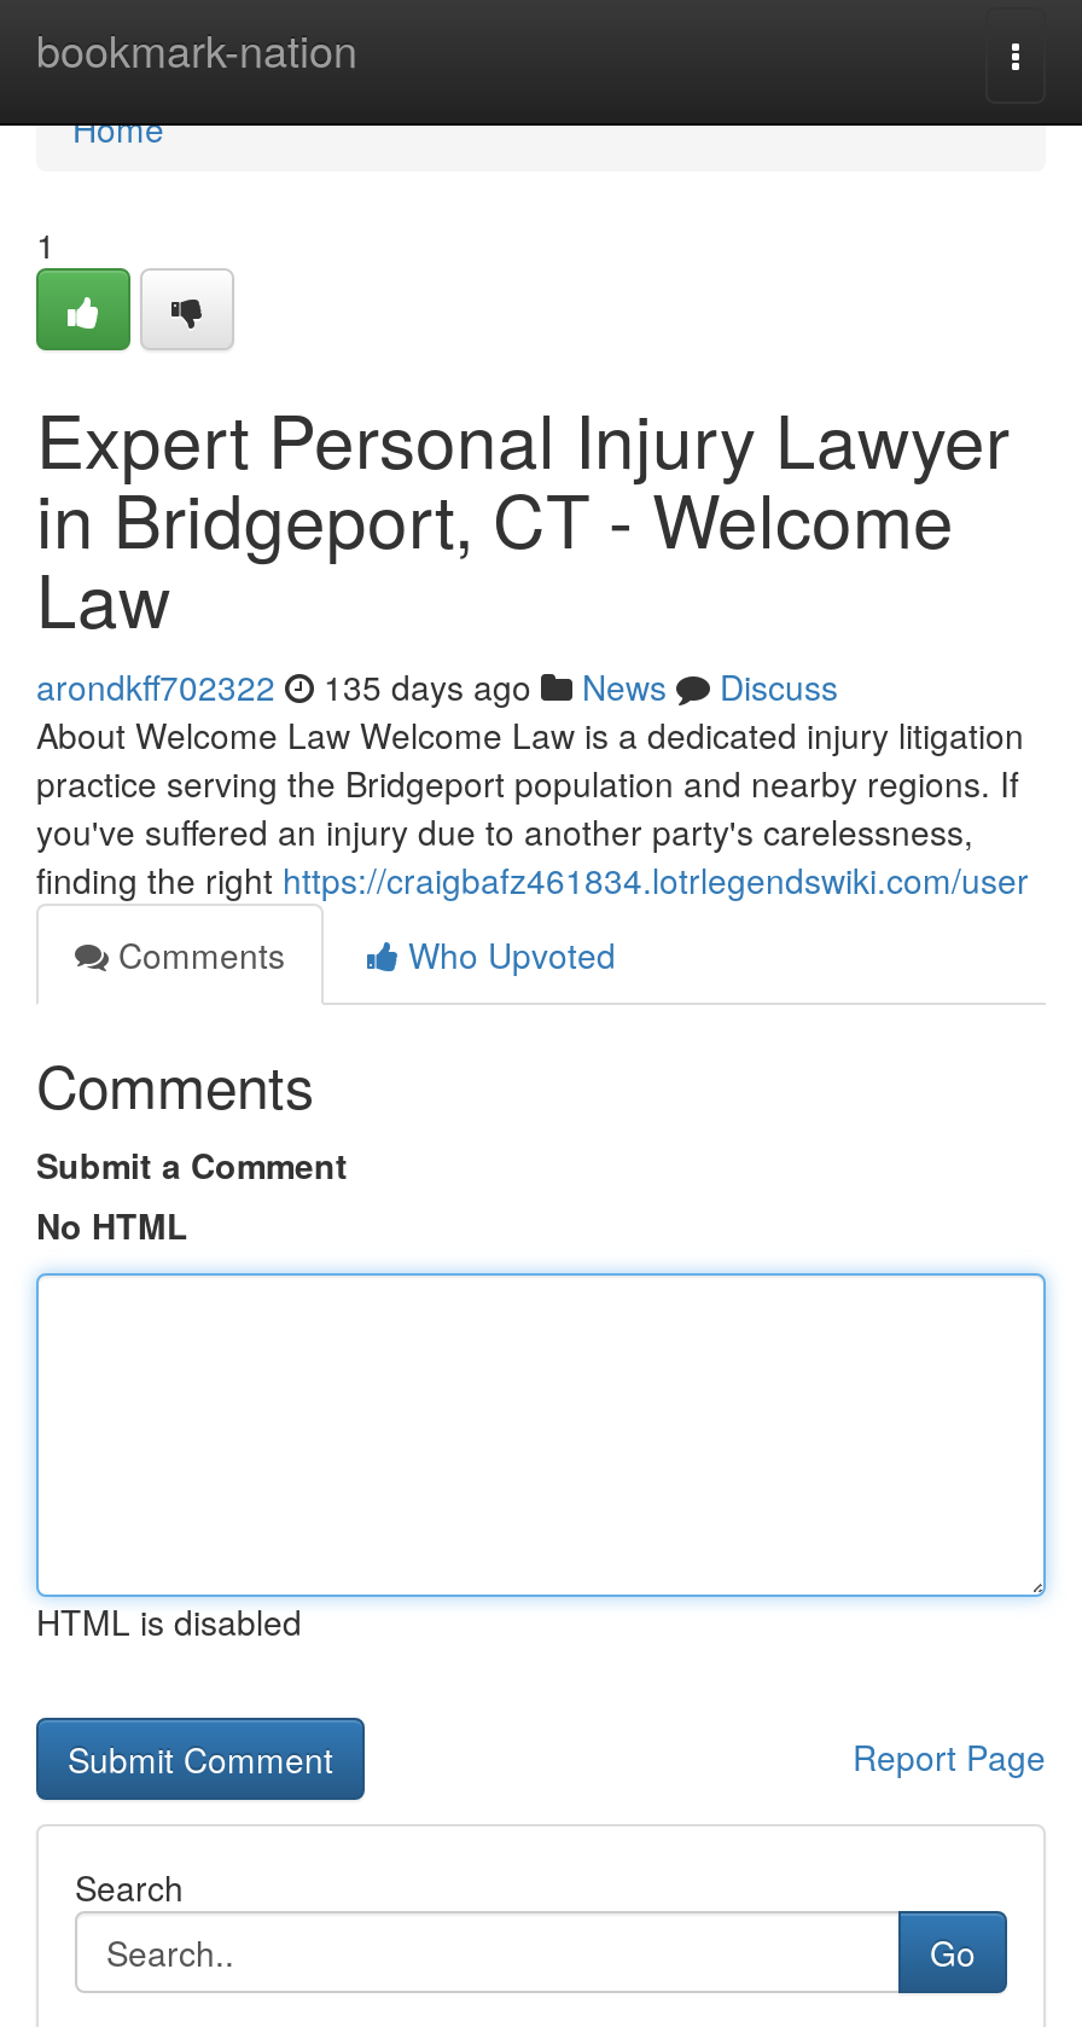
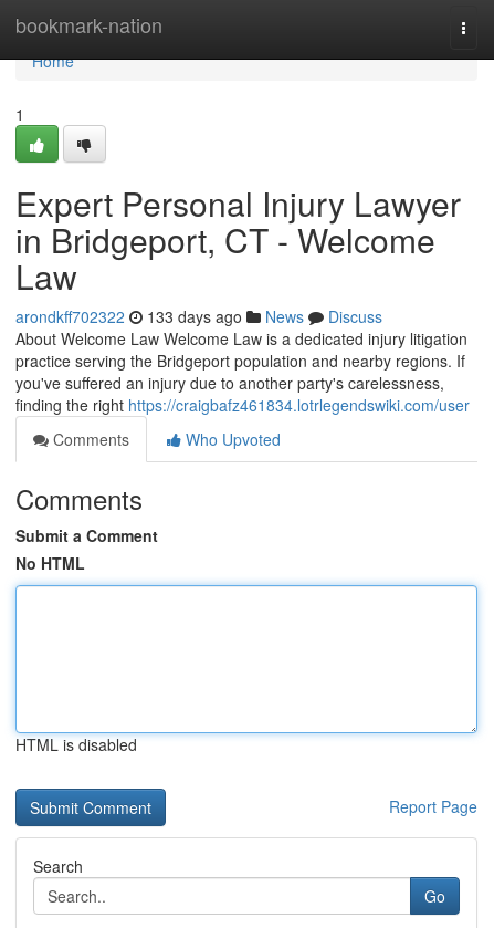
[36,662,838,710] arondkff702322 135 days ago News Discuss -> [15,305,382,327] arondkff702322 133 days ago News Discuss

